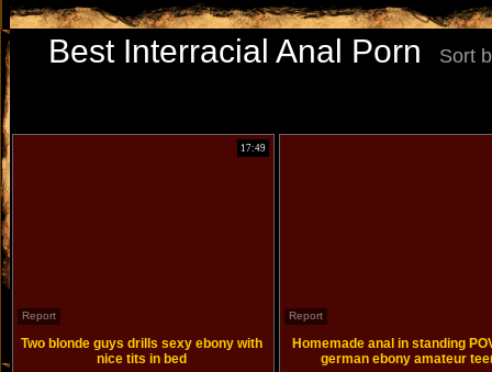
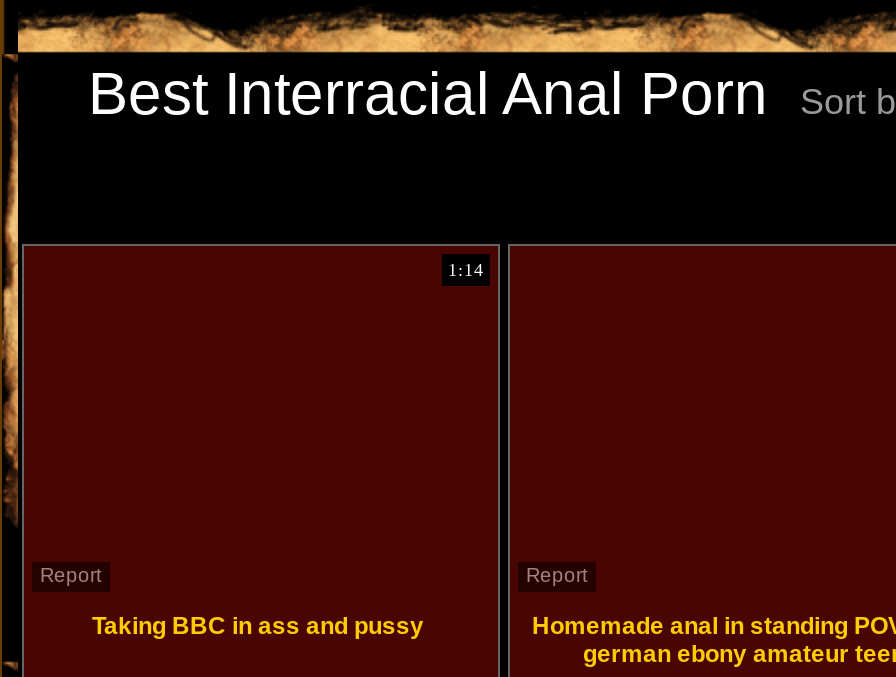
[241,143,266,154] 17:49 -> [448,260,484,280] 1:14
[21,336,262,367] Two blonde guys drills sexy ebony with | nice tits in bed -> [92,612,424,640] Taking BBC in ass and pussy

